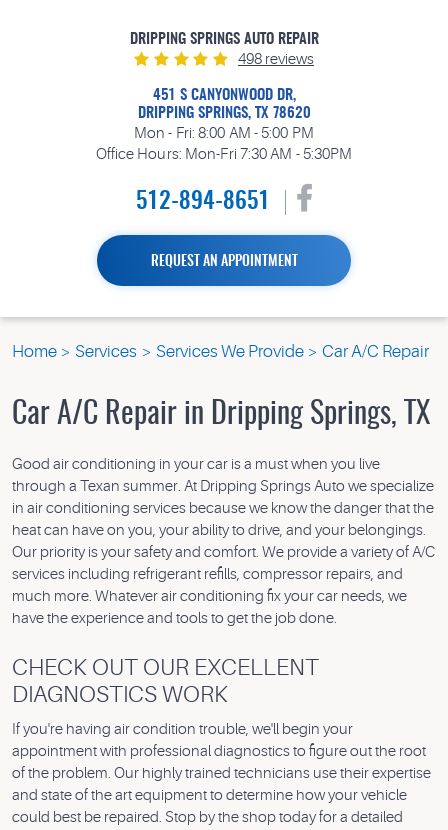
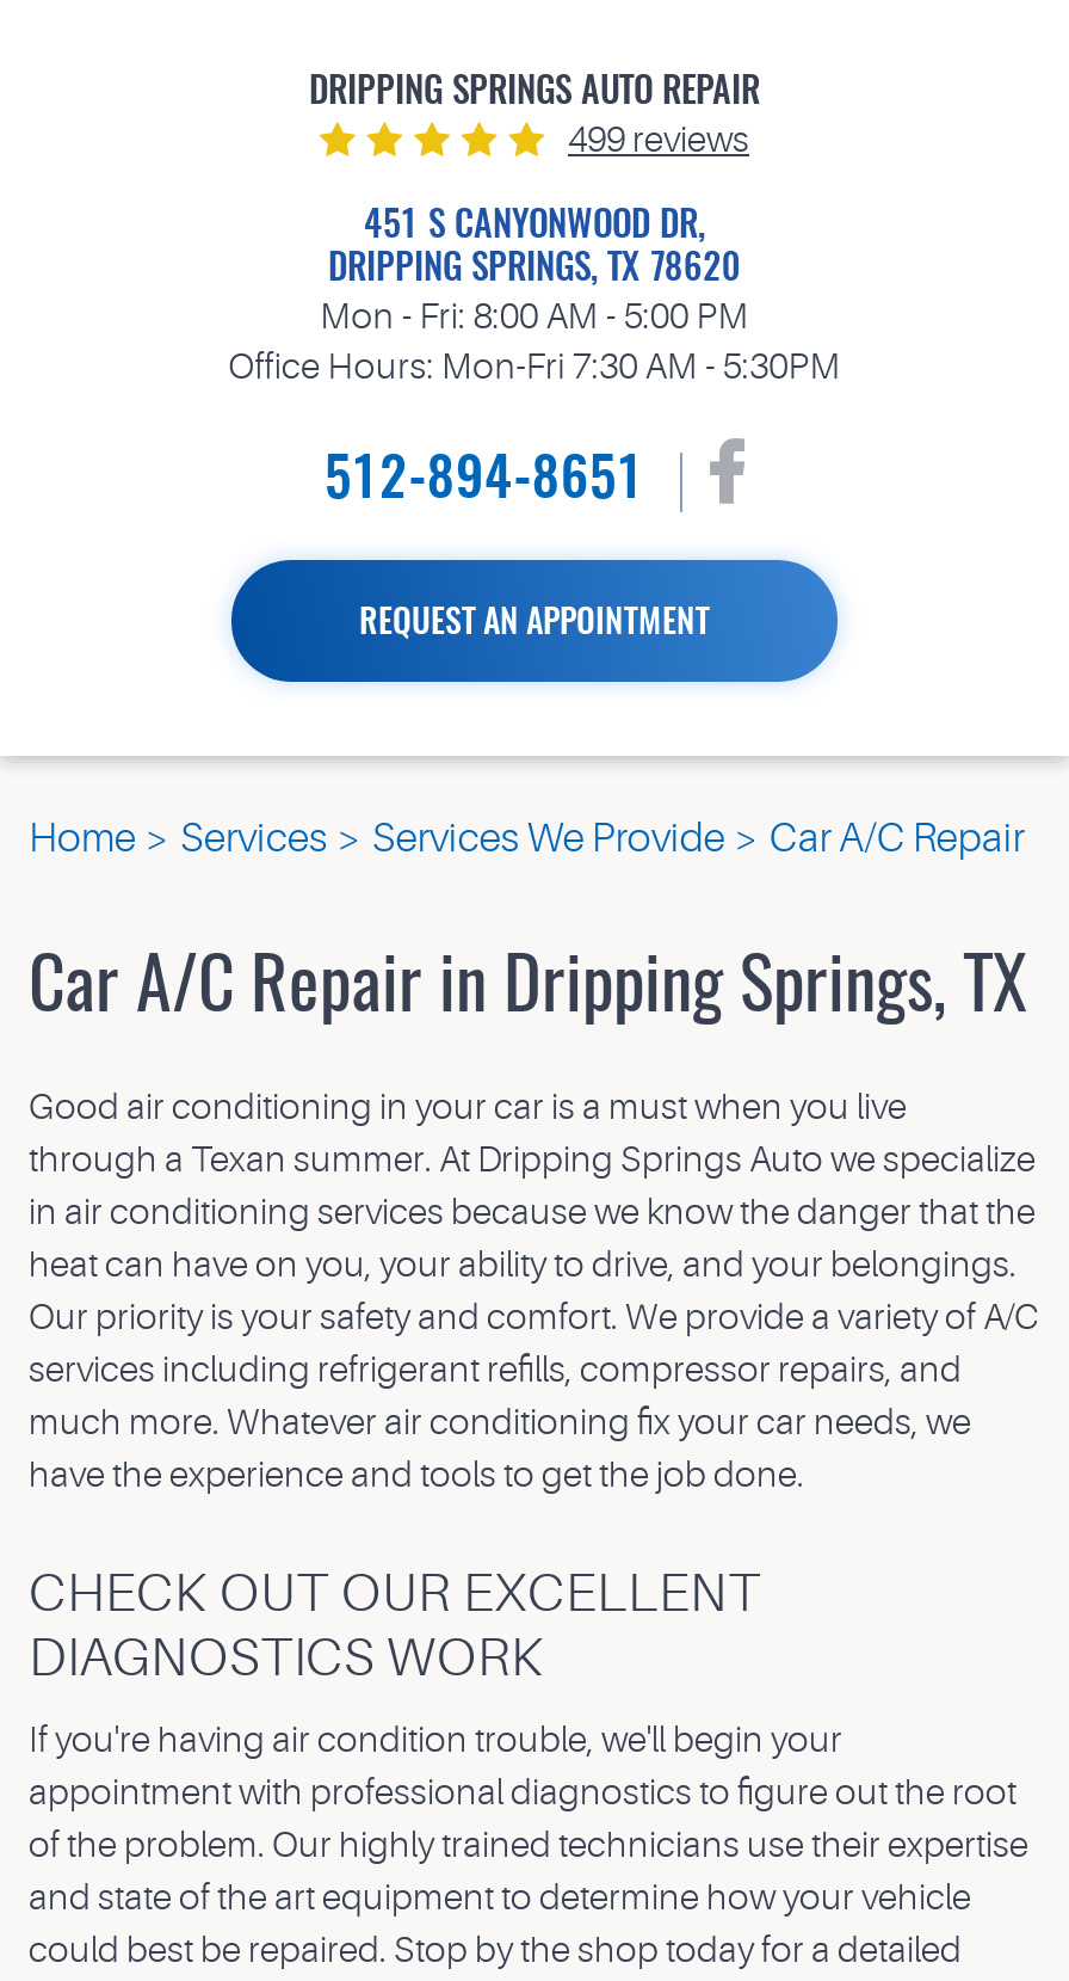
[238,51,314,68] 498 reviews -> [568,120,749,161] 499 reviews

